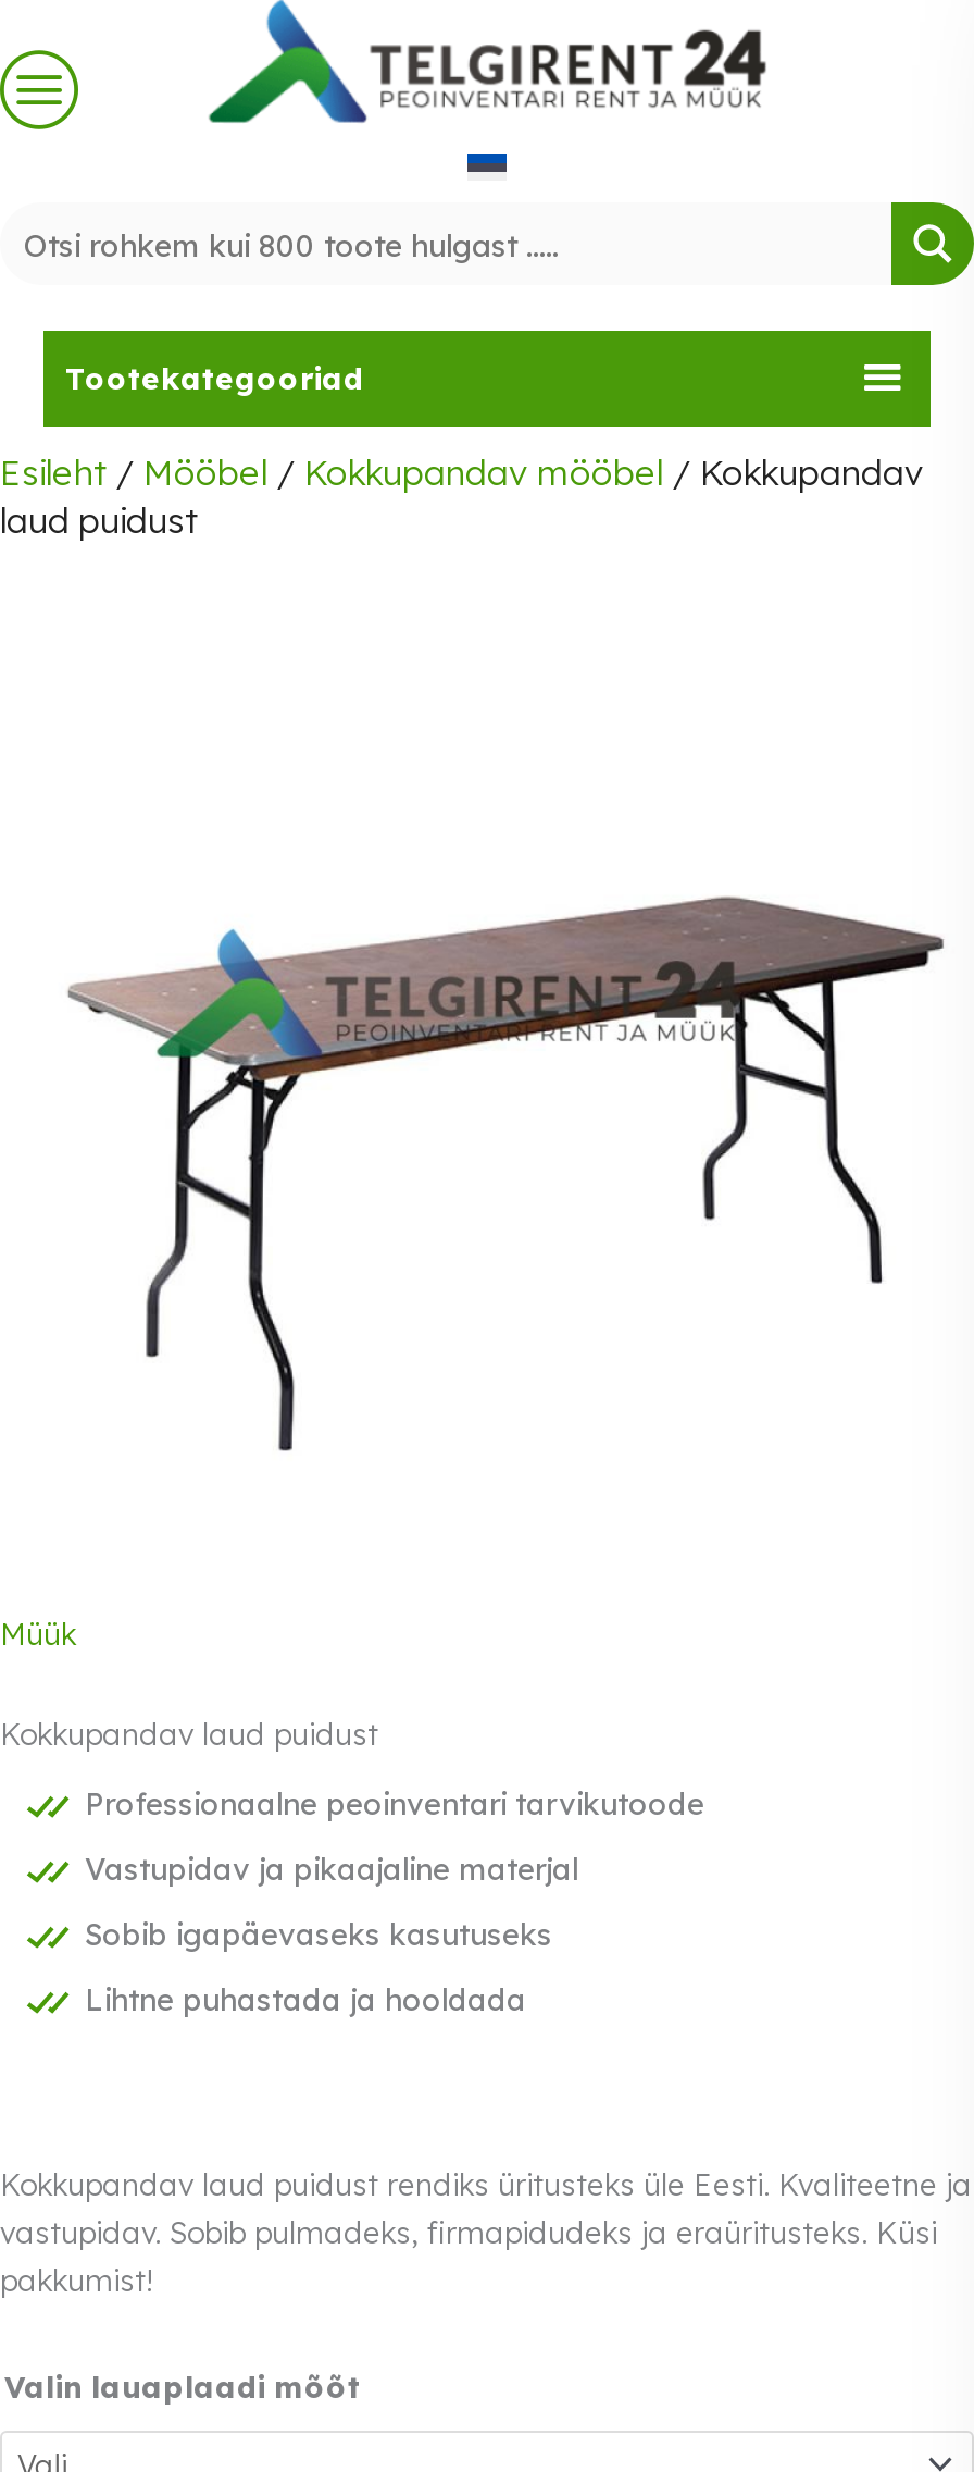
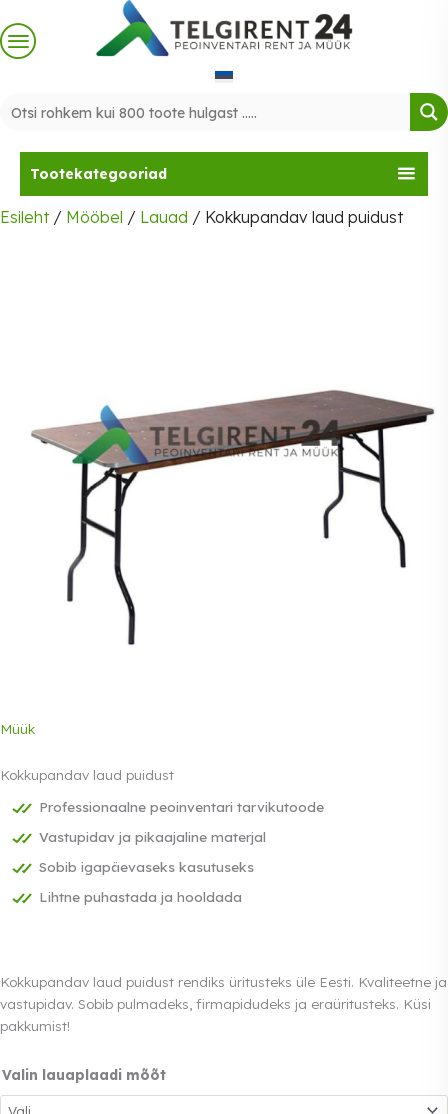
[0,451,924,543] Esileht / Mööbel / Kokkupandav mööbel / Kokkupandav | laud puidust -> [0,207,403,227] Esileht / Mööbel / Lauad / Kokkupandav laud puidust

